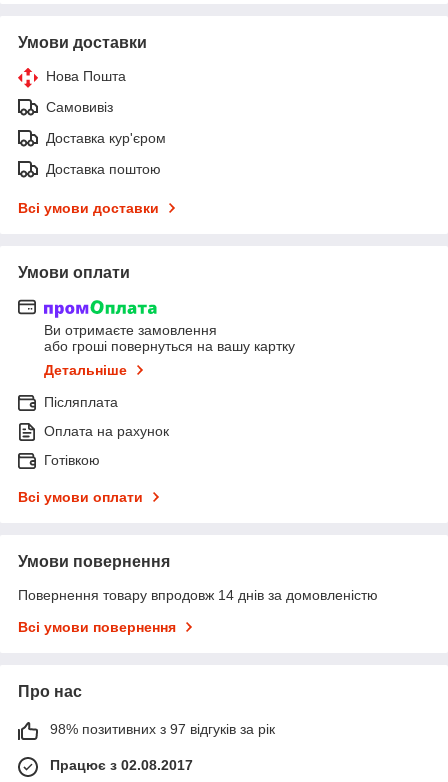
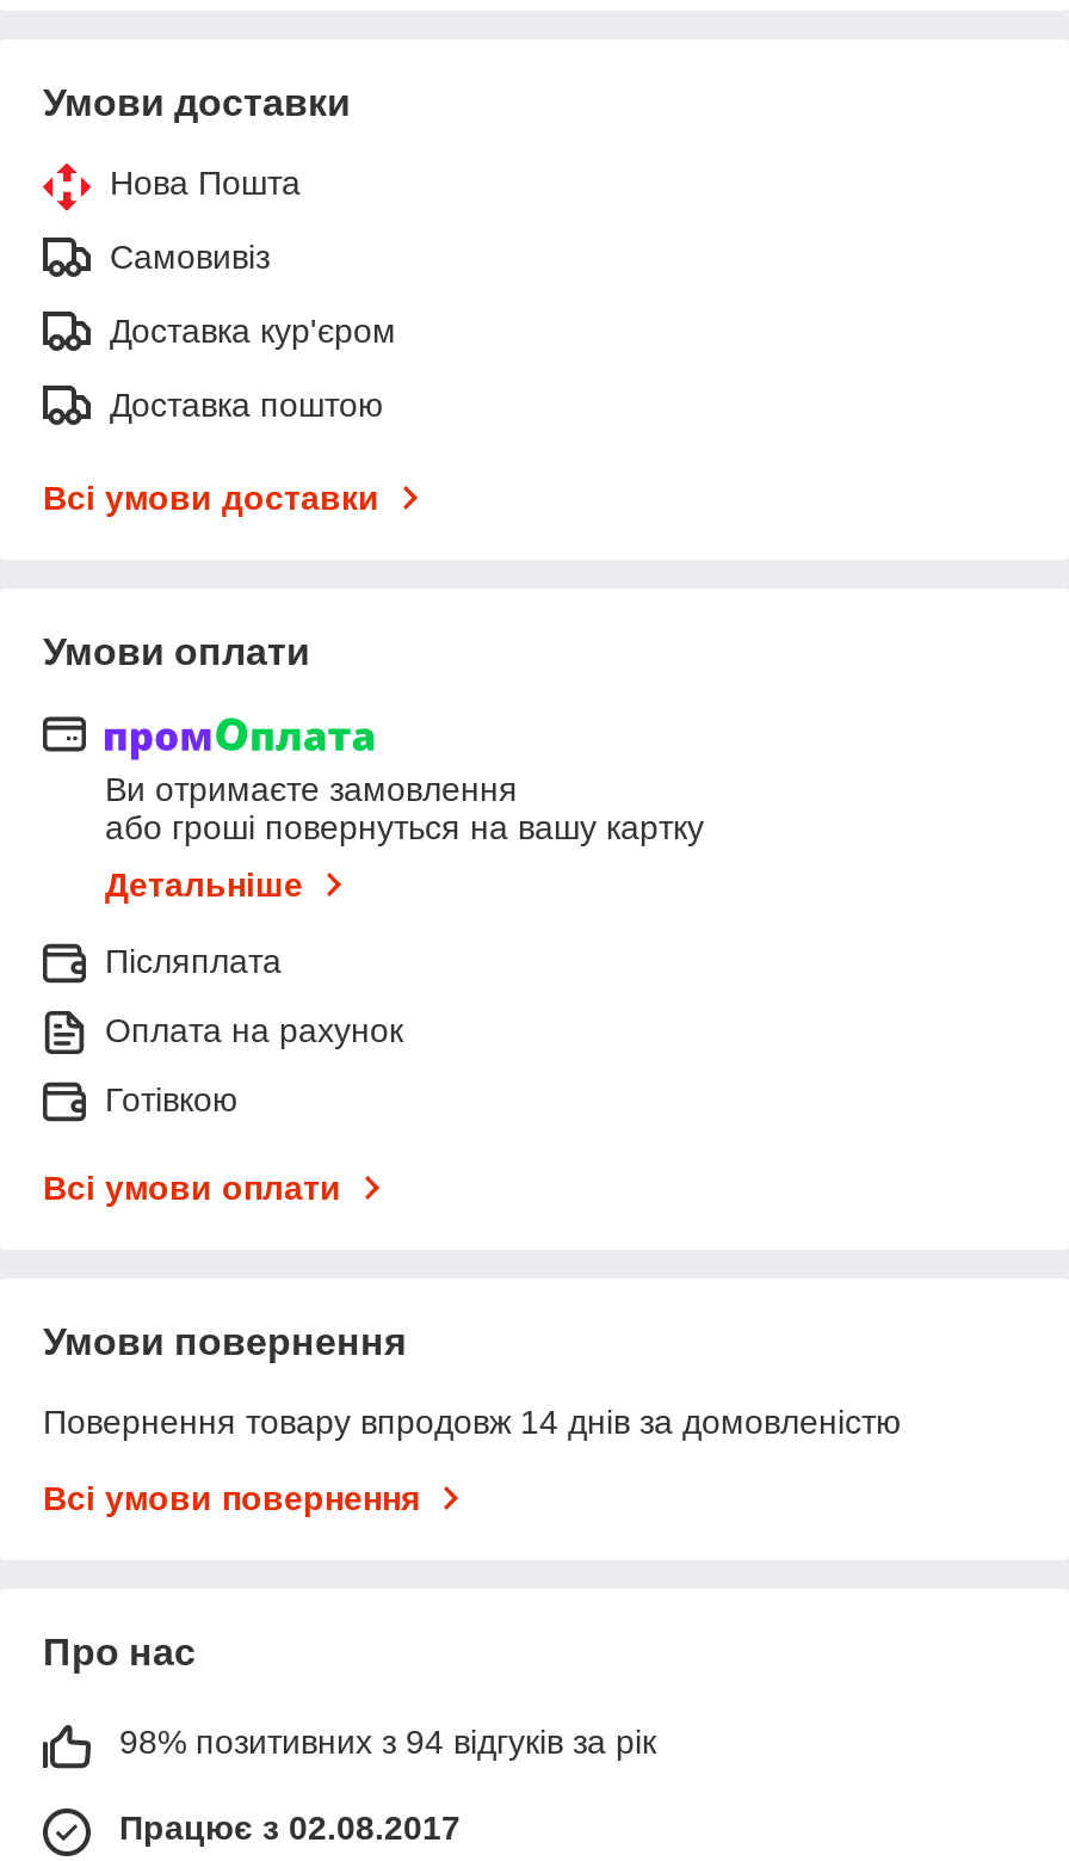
[50,721,275,737] 98% позитивних з 97 відгуків за рік -> [119,1723,656,1761] 98% позитивних з 94 відгуків за рік

